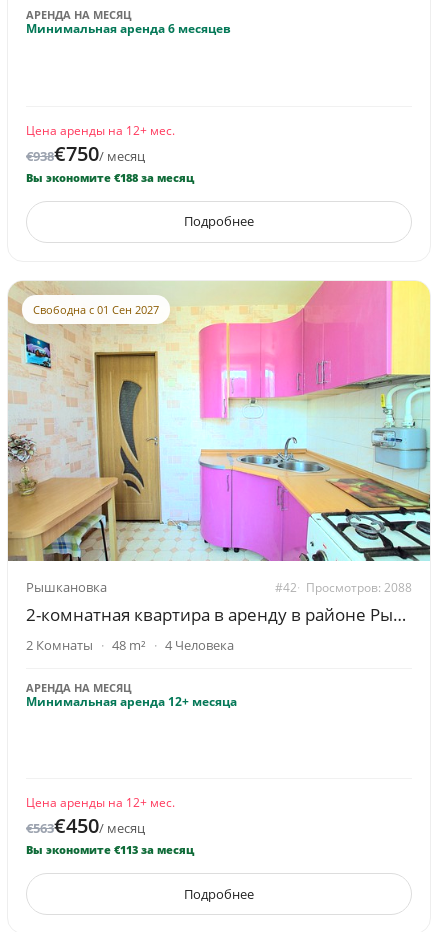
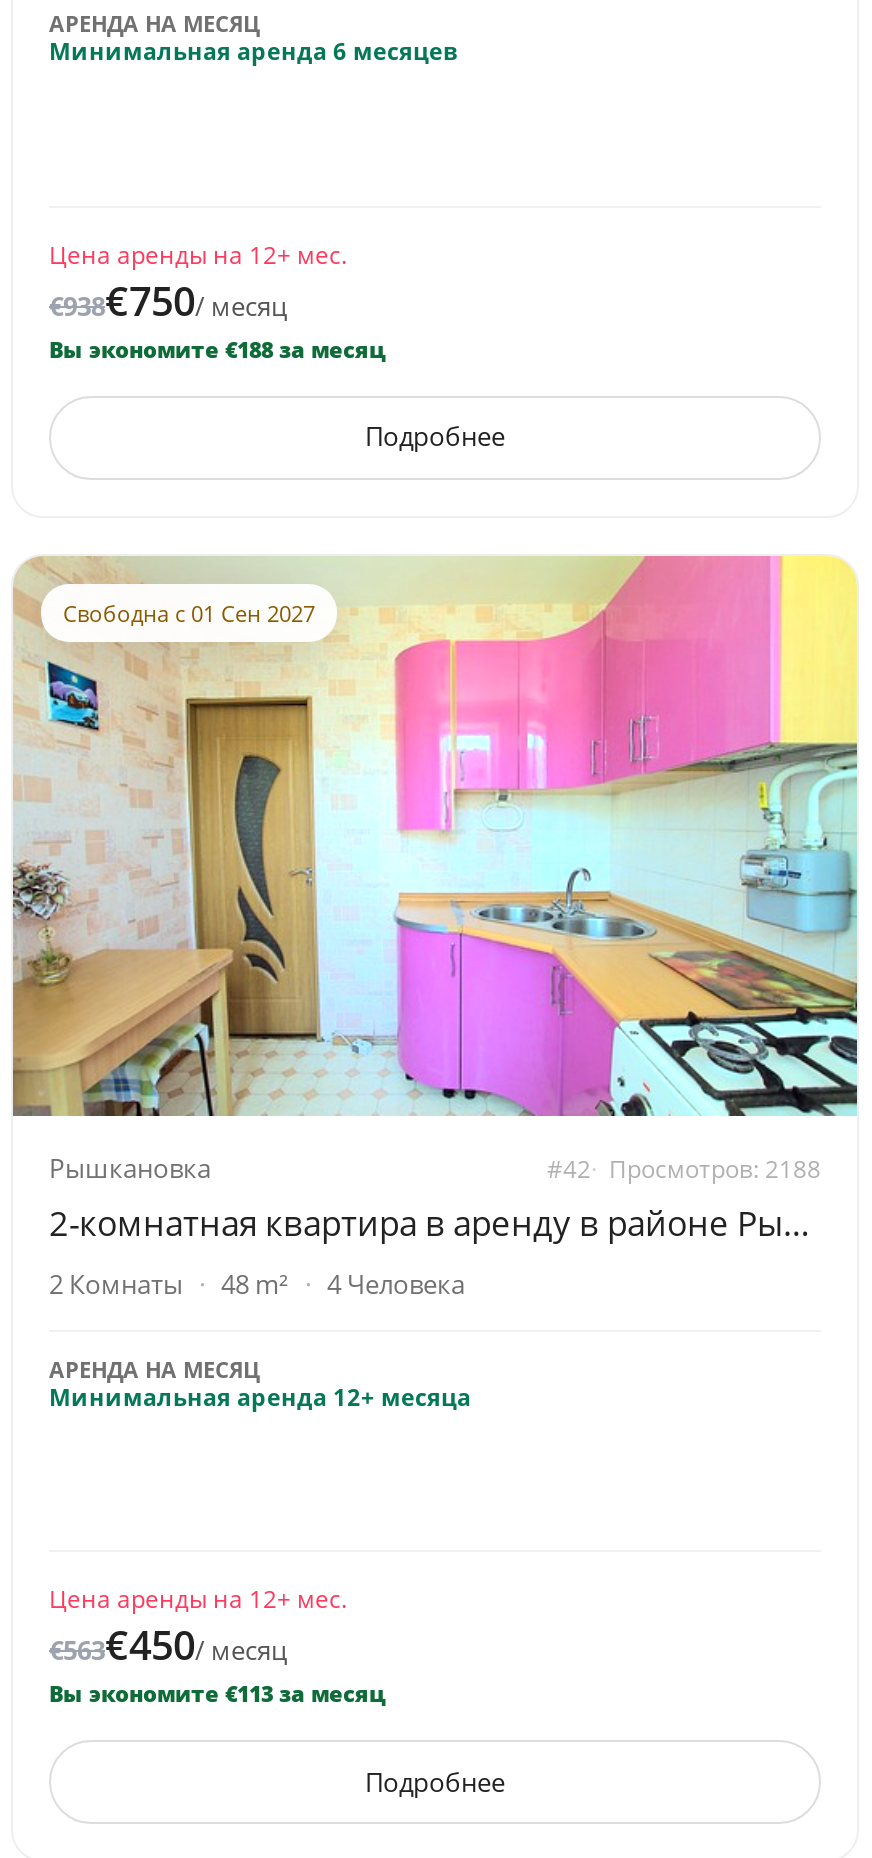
[275,579,412,596] #42 Просмотров: 2088 -> [547,1151,821,1185] #42 Просмотров: 2188

